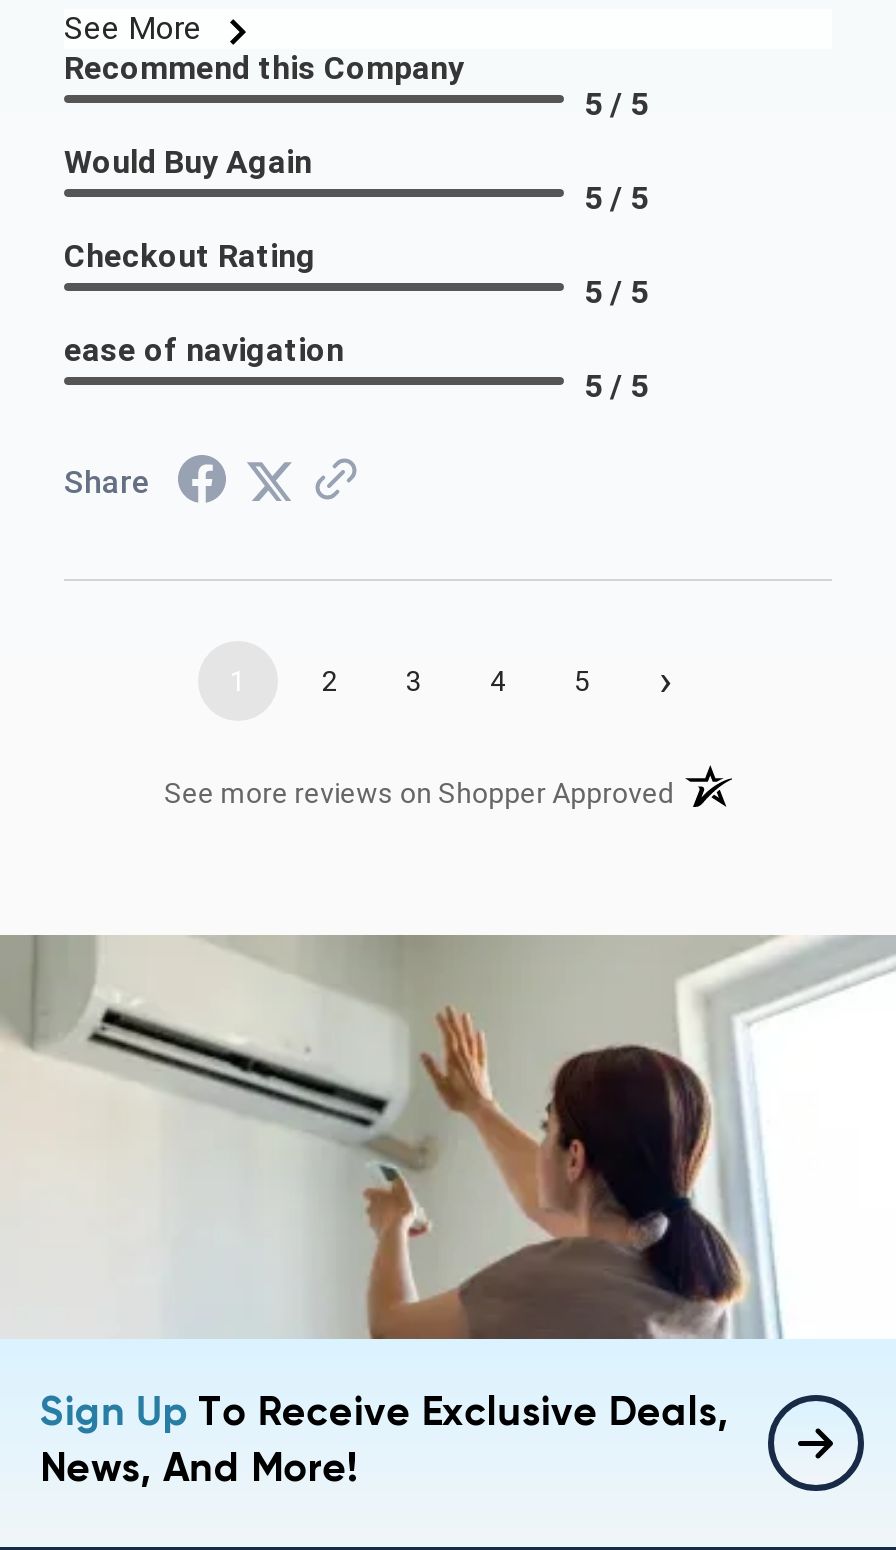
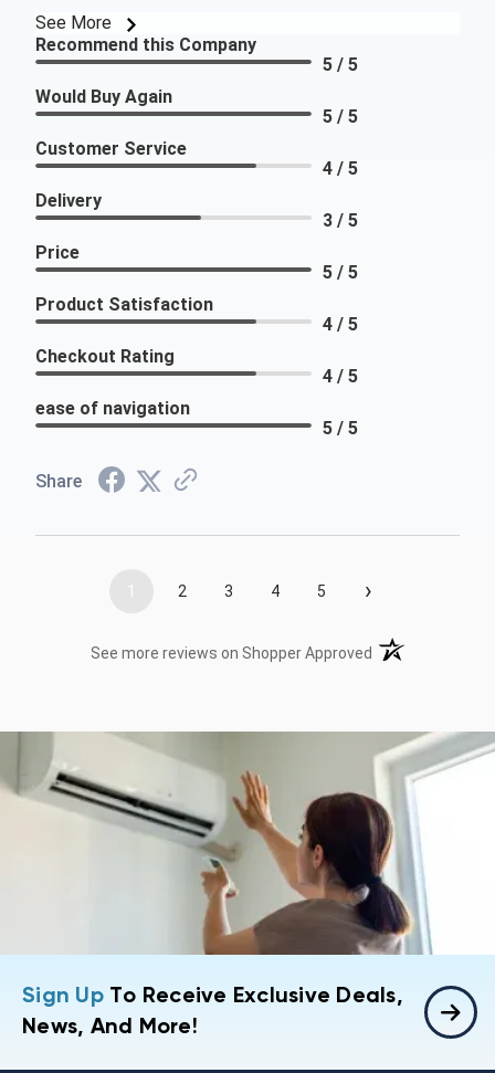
none -> [35,138,358,263] Customer Service | 4 / 5 | Delivery | 3 / 5 | Price
moved [64,237,316,275] -> [35,346,175,367]: Checkout Rating
none -> [35,294,358,386] Product Satisfaction | 4 / 5 | 4 / 5

